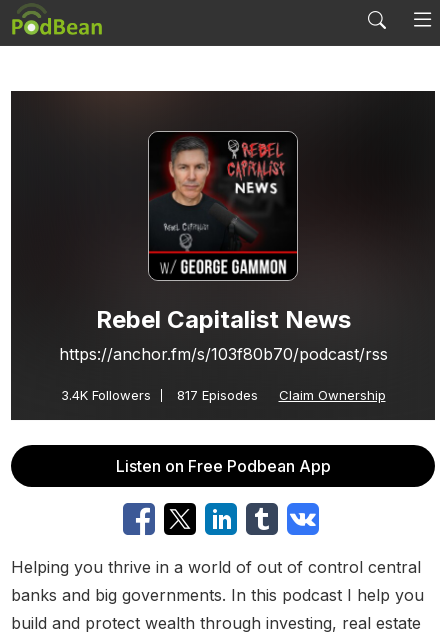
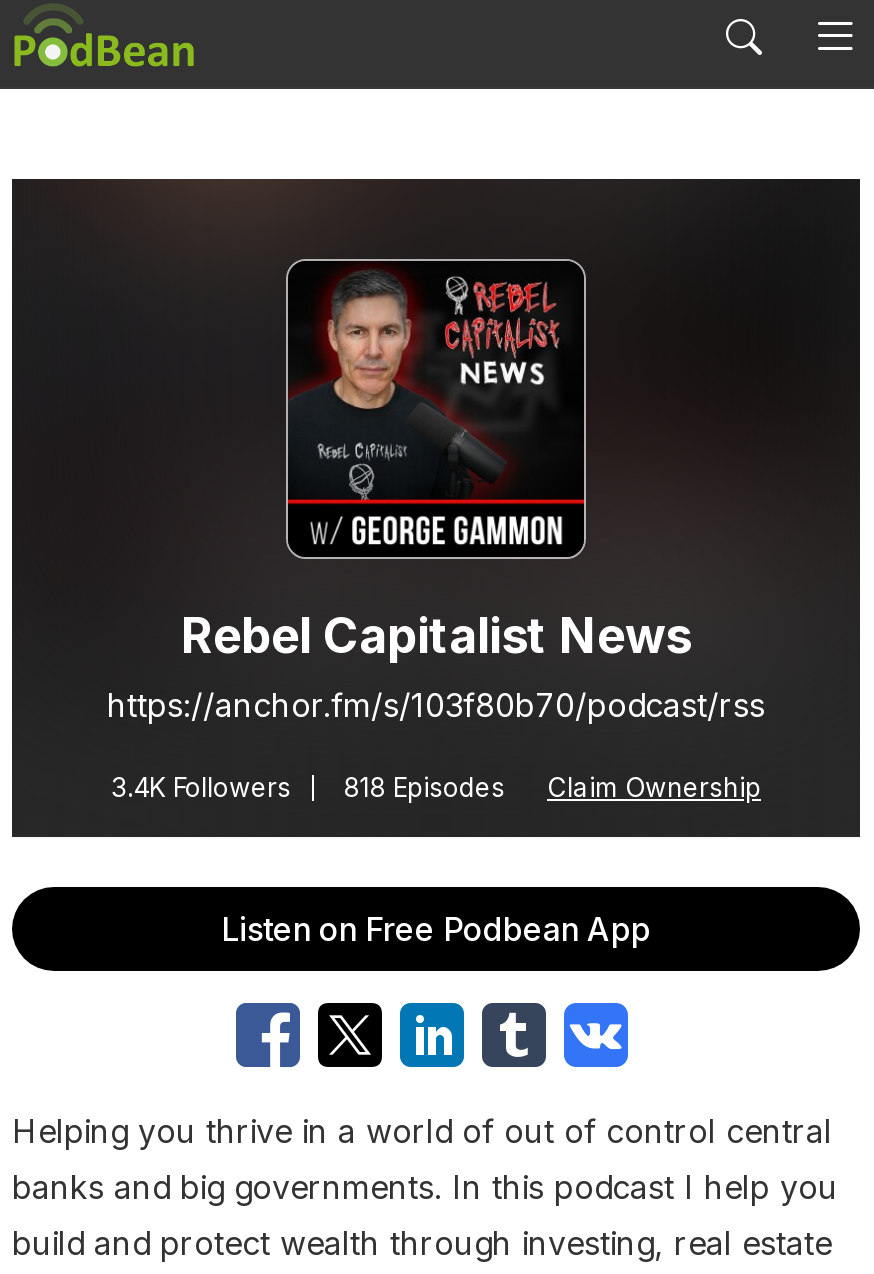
[60,387,385,403] 3.4K Followers 817 Episodes Claim Ownership -> [111,771,761,803] 3.4K Followers 818 Episodes Claim Ownership

